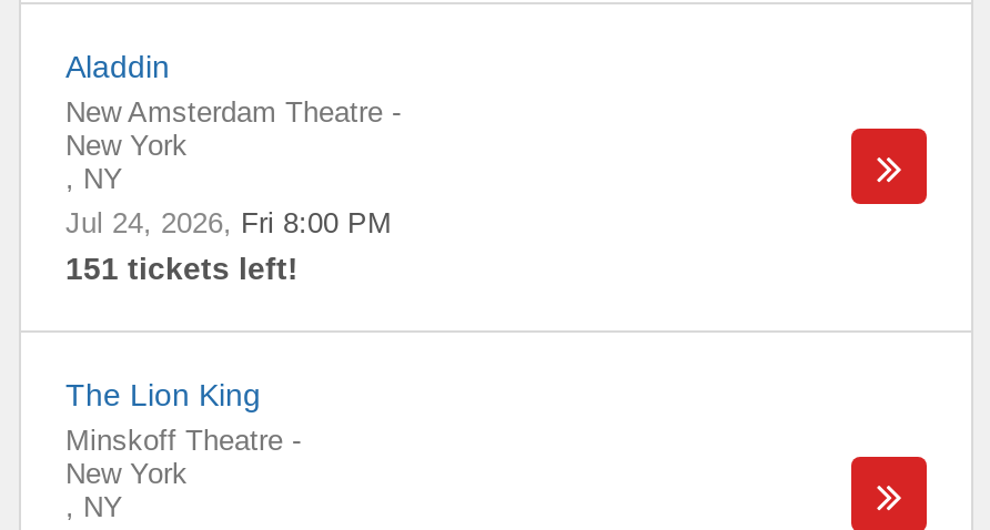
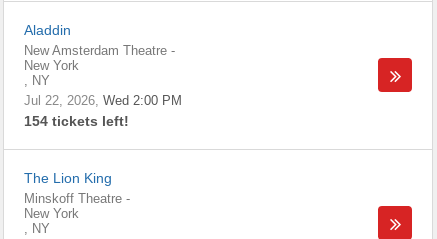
[65,206,392,239] Jul 24, 2026 Fri 8:00 PM -> [24,93,182,108] Jul 22, 2026 Wed 2:00 PM
[65,251,299,286] 151 tickets left! -> [24,113,129,129] 154 tickets left!

